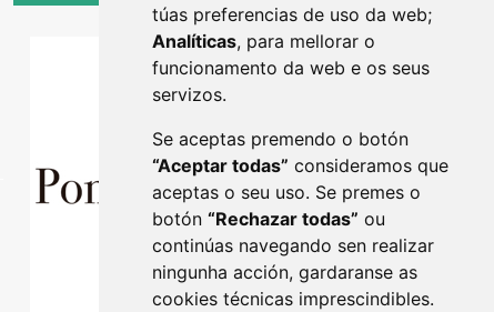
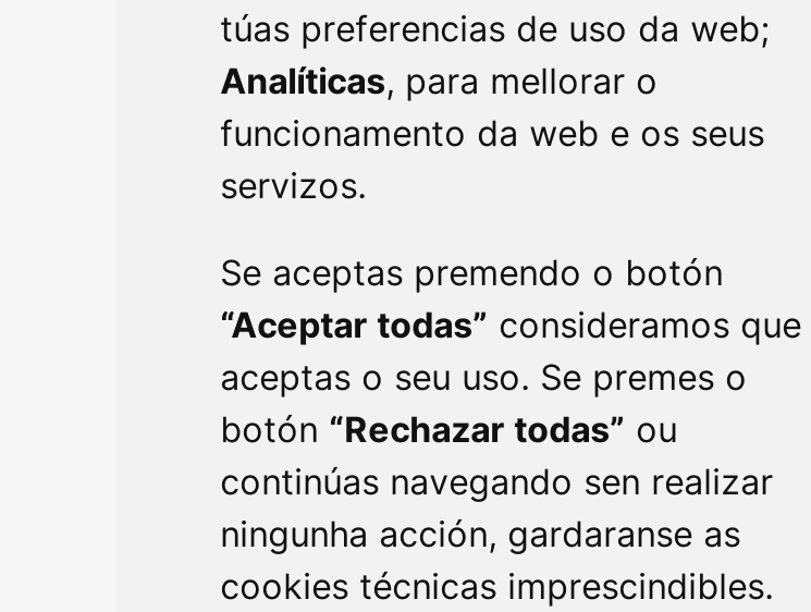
[36,168,100,205] [image] -> none

